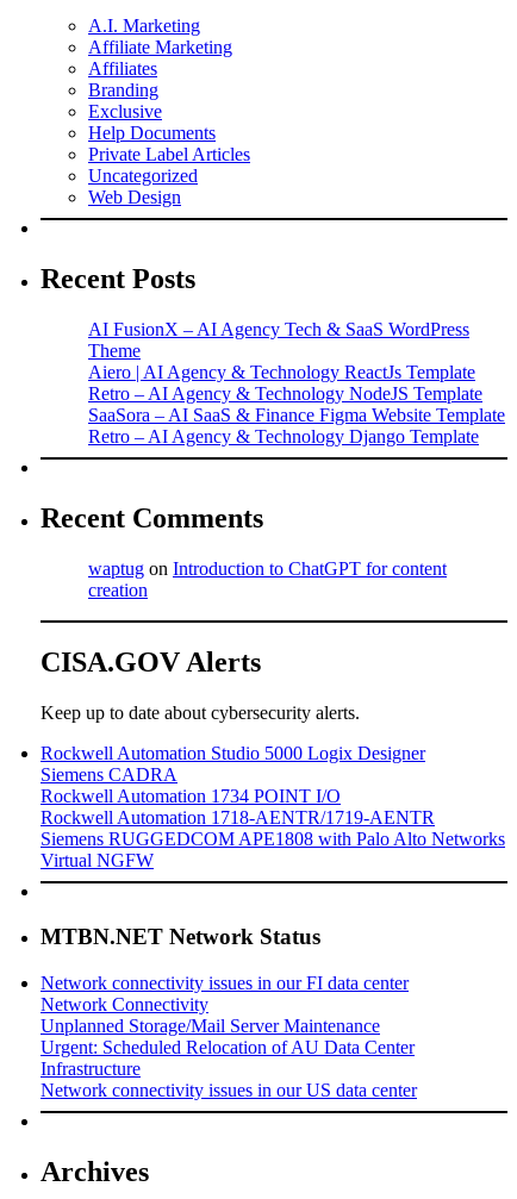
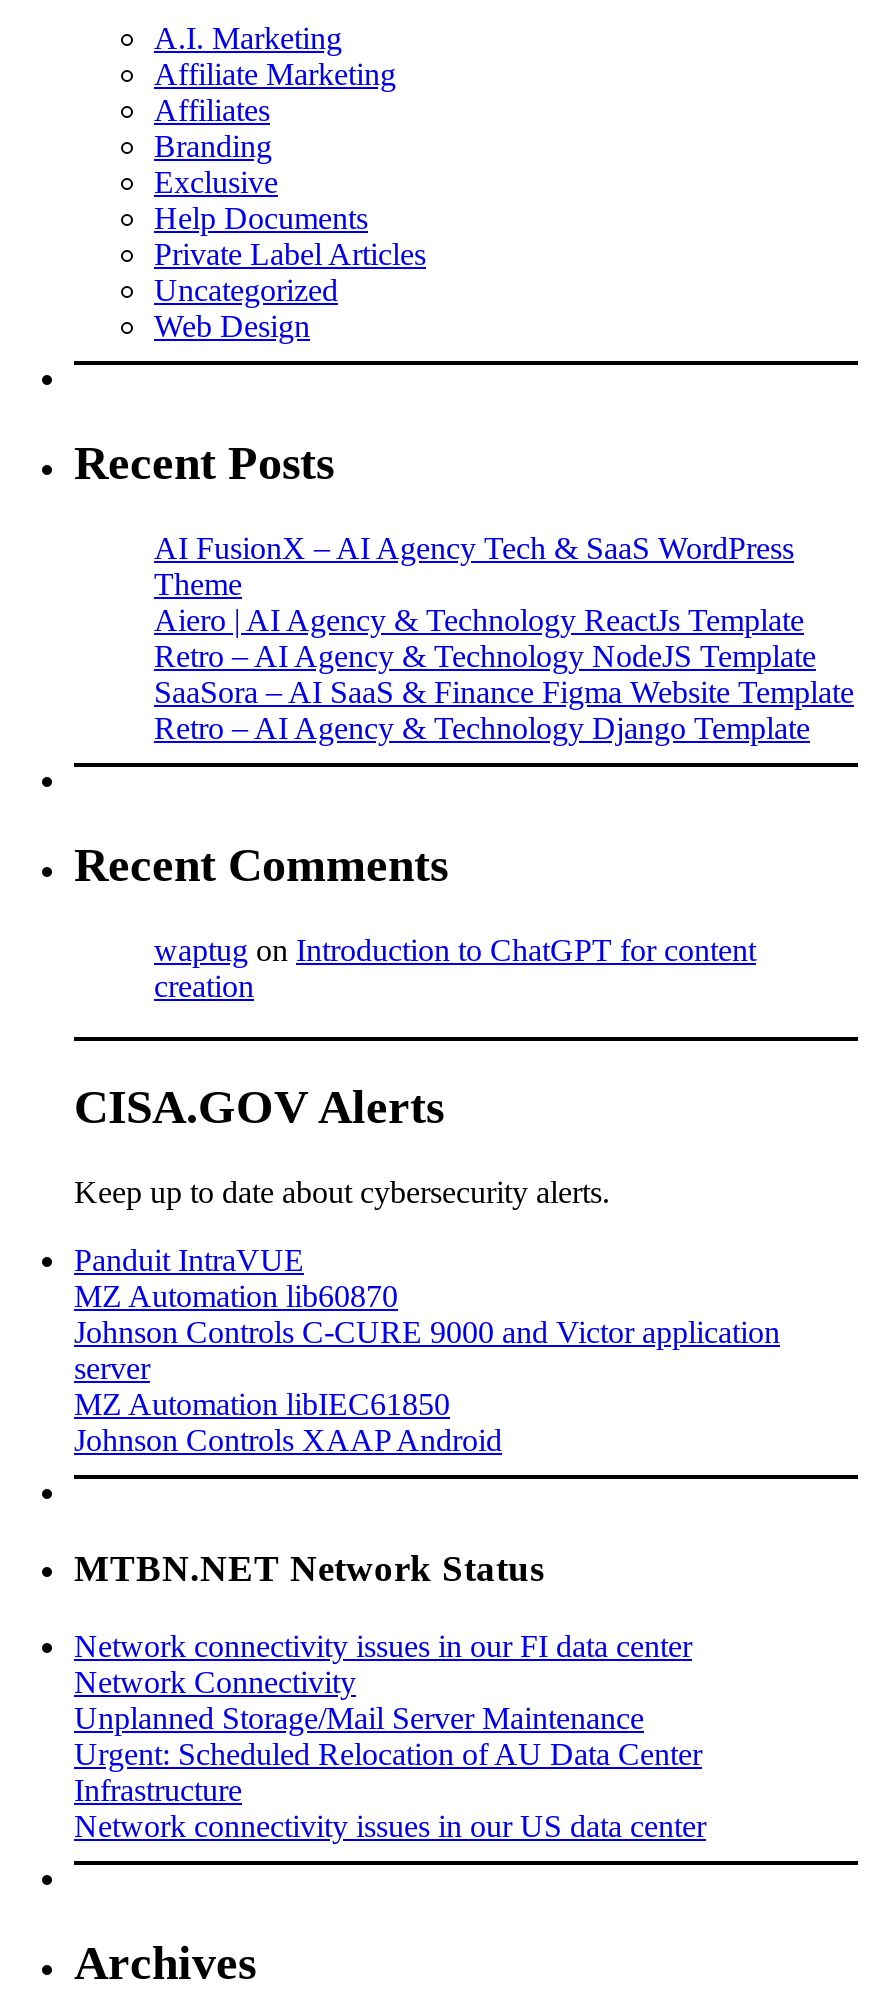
[41,743,505,870] Rockwell Automation Studio 5000 Logix Designer | Siemens CADRA | Rockwell Automation 1734 POINT I/O | Rockwell Automation 1718-AENTR/1719-AENTR | Siemens RUGGEDCOM APE1808 with Palo Alto Networks | Virtual NGFW -> [74,1242,780,1456] Panduit IntraVUE | MZ Automation lib60870 | Johnson Controls C-CURE 9000 and Victor application | server | MZ Automation libIEC61850 | Johnson Controls XAAP Android

